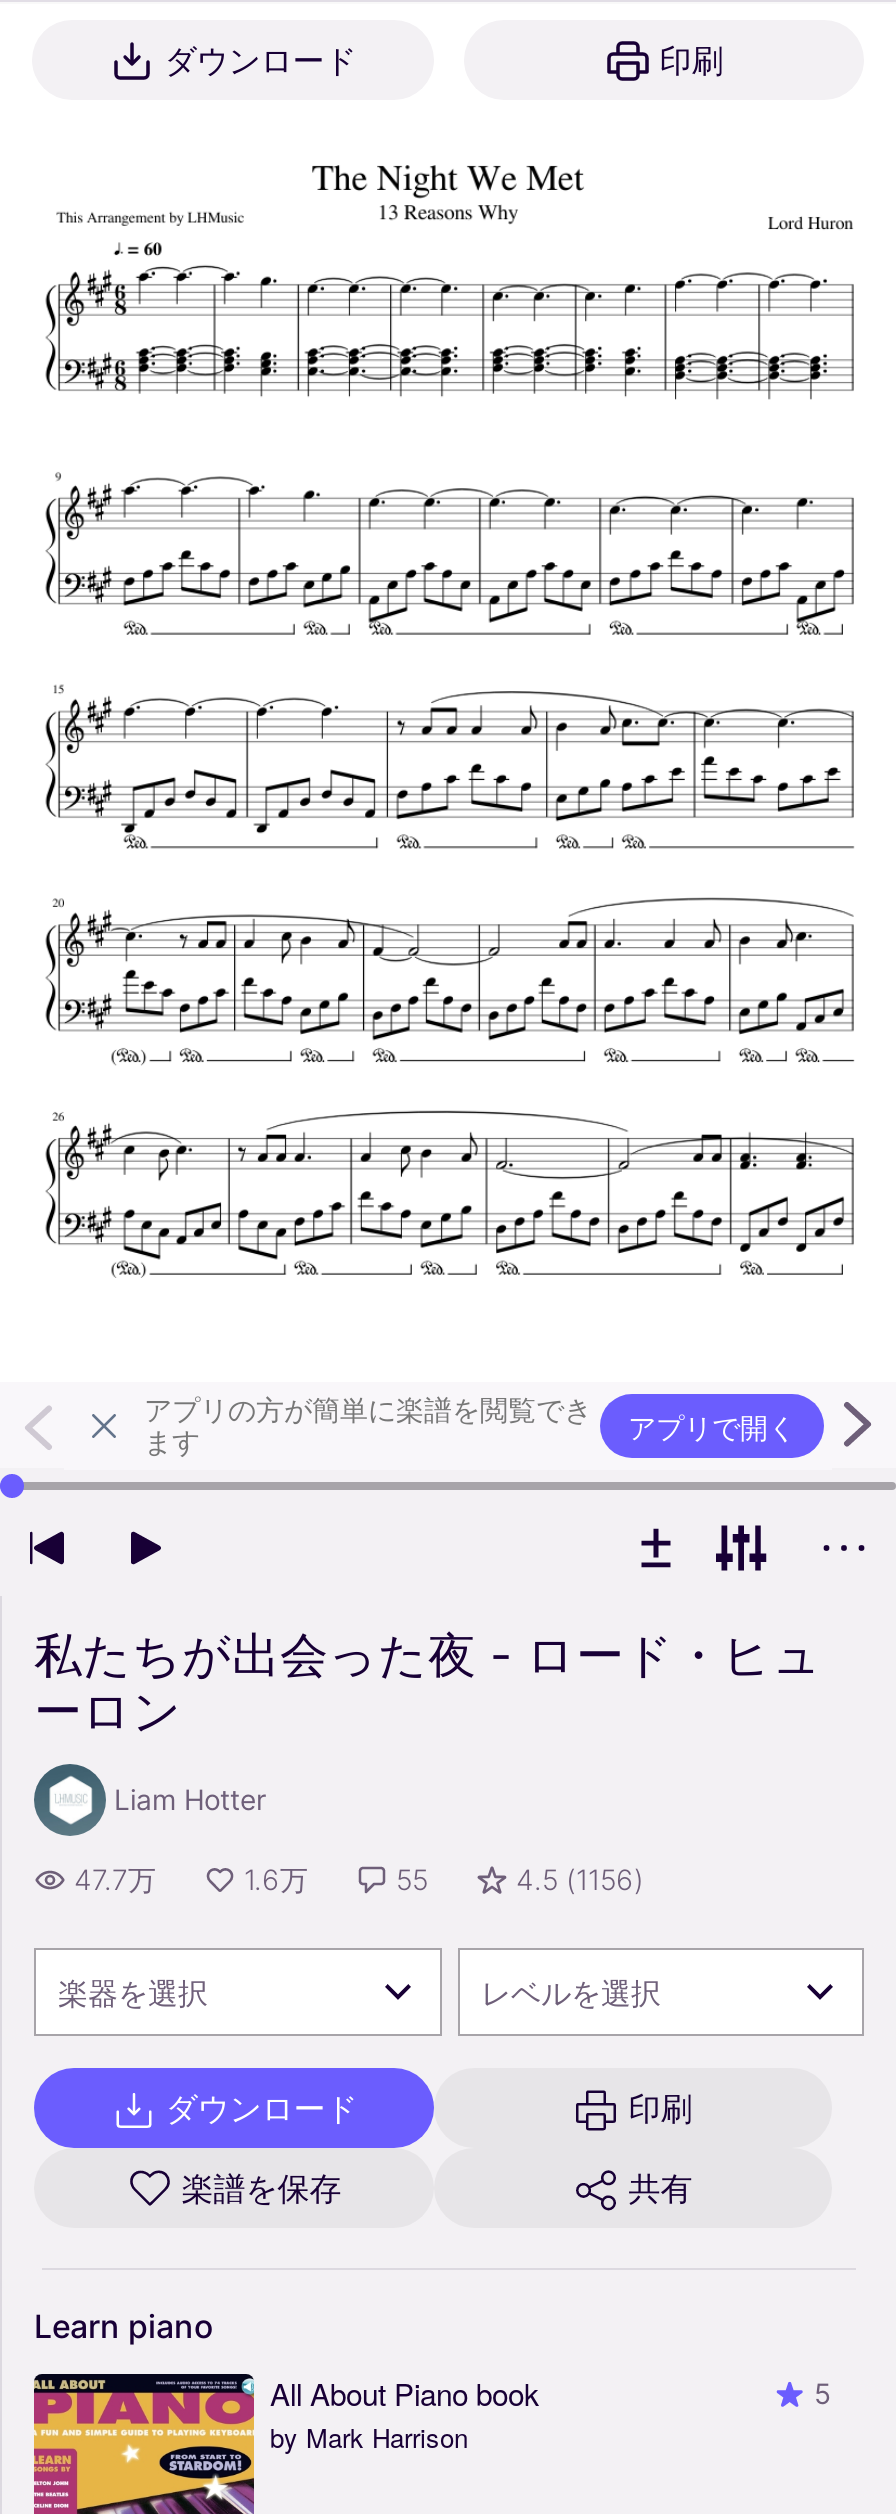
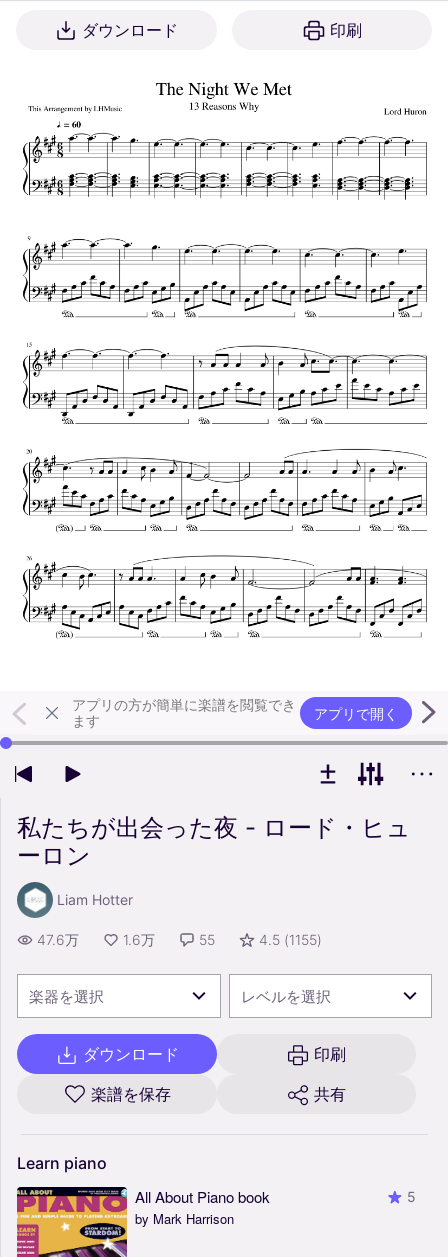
[74,1862,156,1896] 47.7万 -> [37,931,79,948] 47.6万
[516,1862,644,1896] 4.5 (1156) -> [259,931,322,948] 4.5 (1155)

